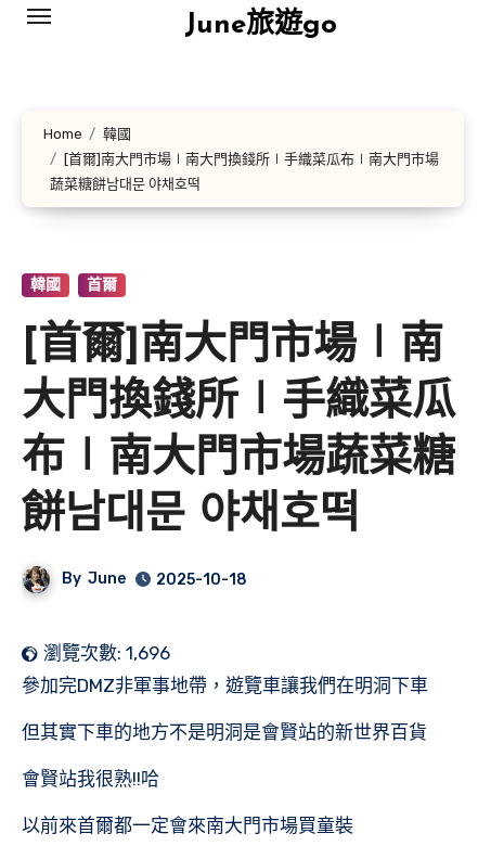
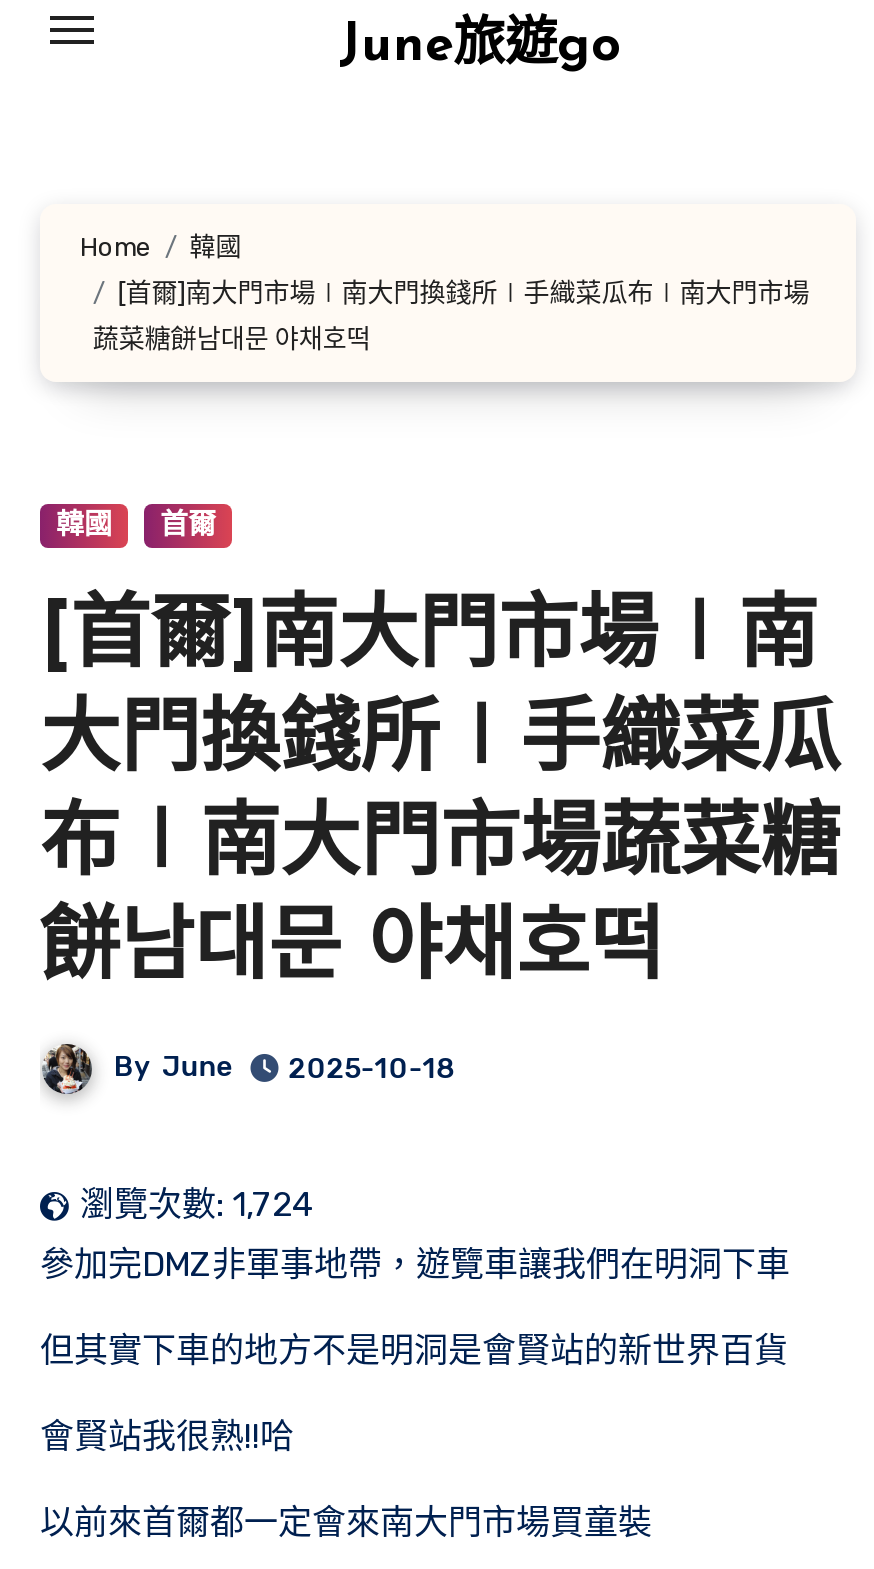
[43,642,170,664] 瀏覽次數: 1,696 -> [80,1184,312,1224] 瀏覽次數: 1,724

